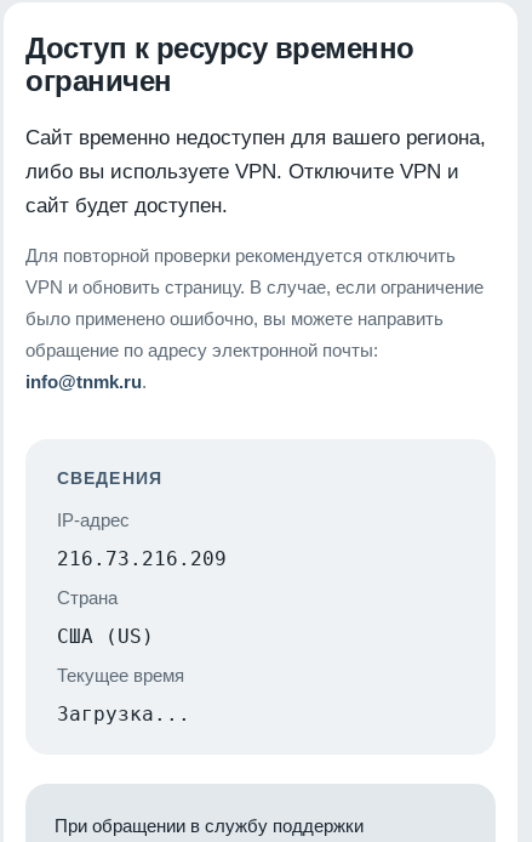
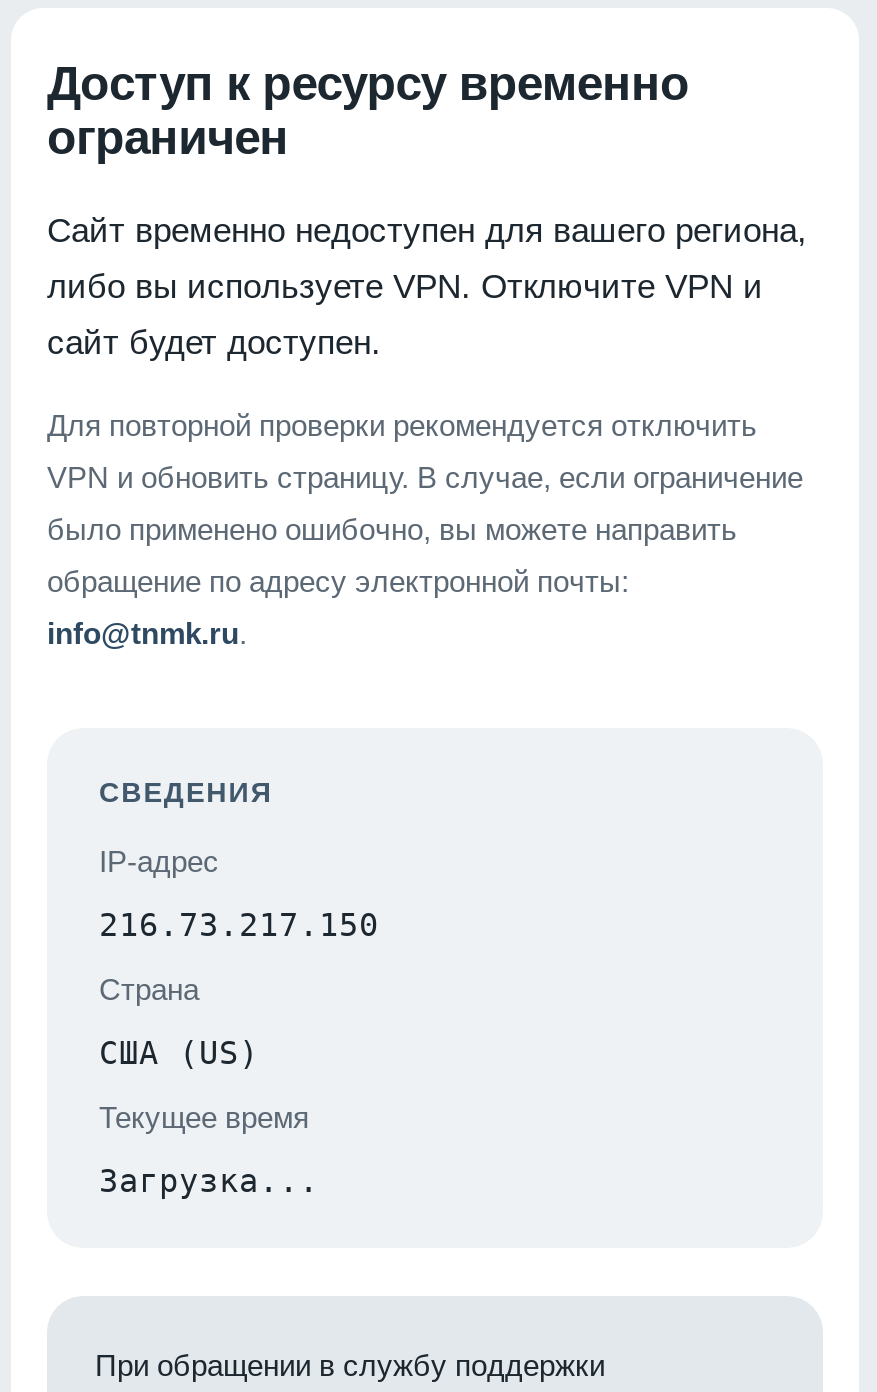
[57,547,227,570] 216.73.216.209 -> [99,905,379,943] 216.73.217.150

